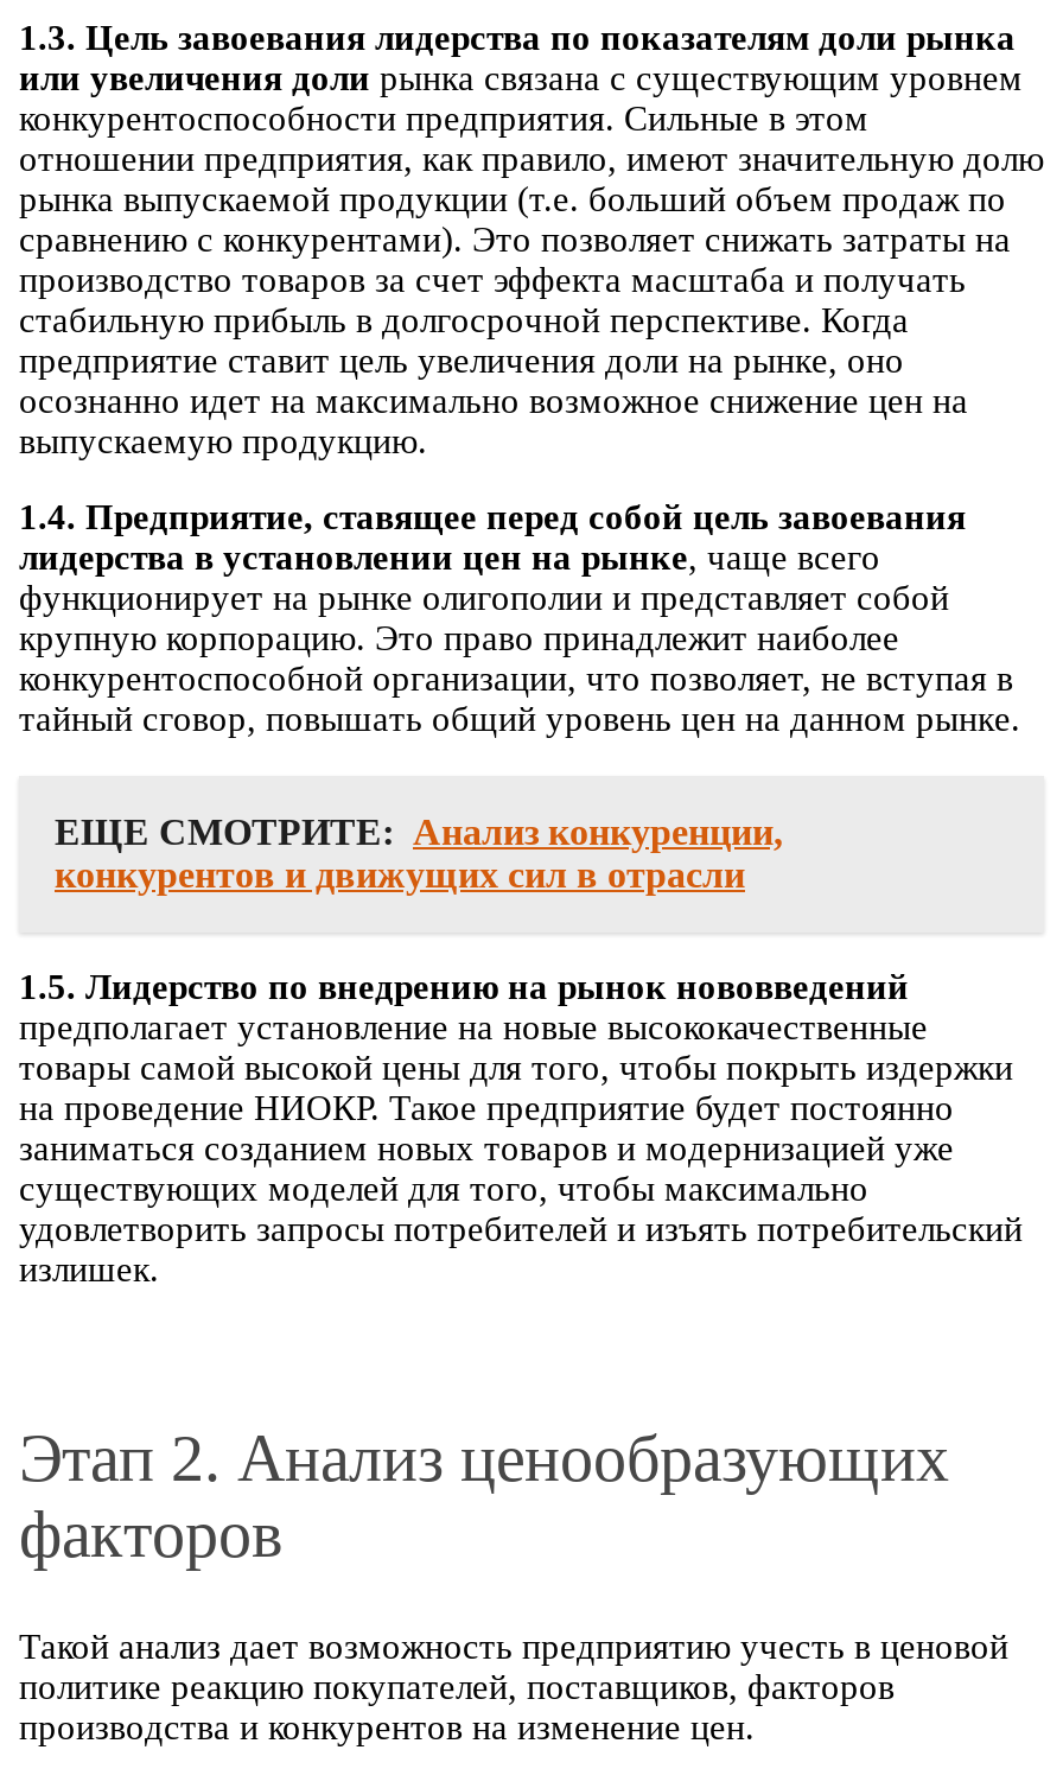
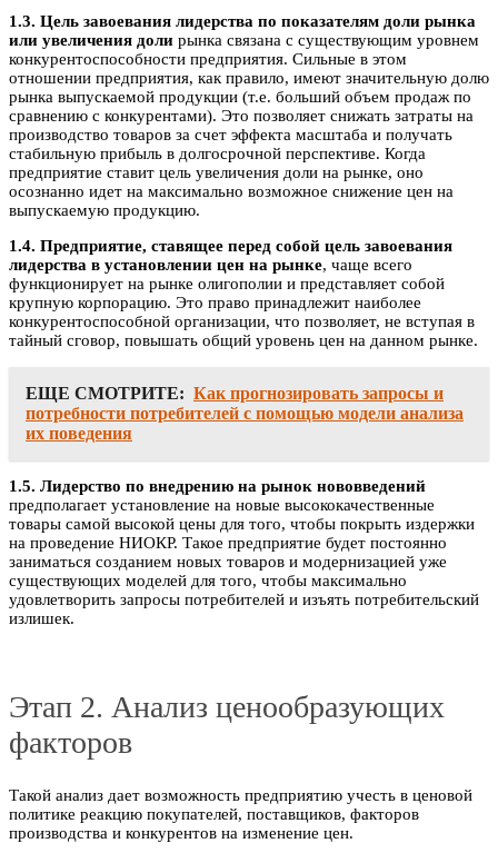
[55,811,783,894] ЕЩЕ СМОТРИТЕ: Анализ конкуренции, | конкурентов и движущих сил в отрасли -> [26,383,464,442] ЕЩЕ СМОТРИТЕ: Как прогнозировать запросы и | потребности потребителей с помощью модели анализа | их поведения

